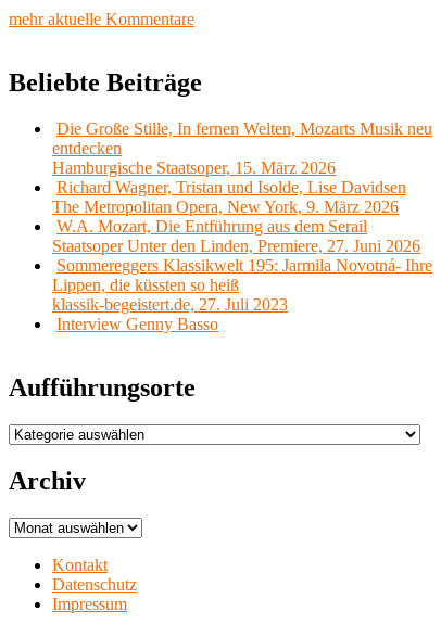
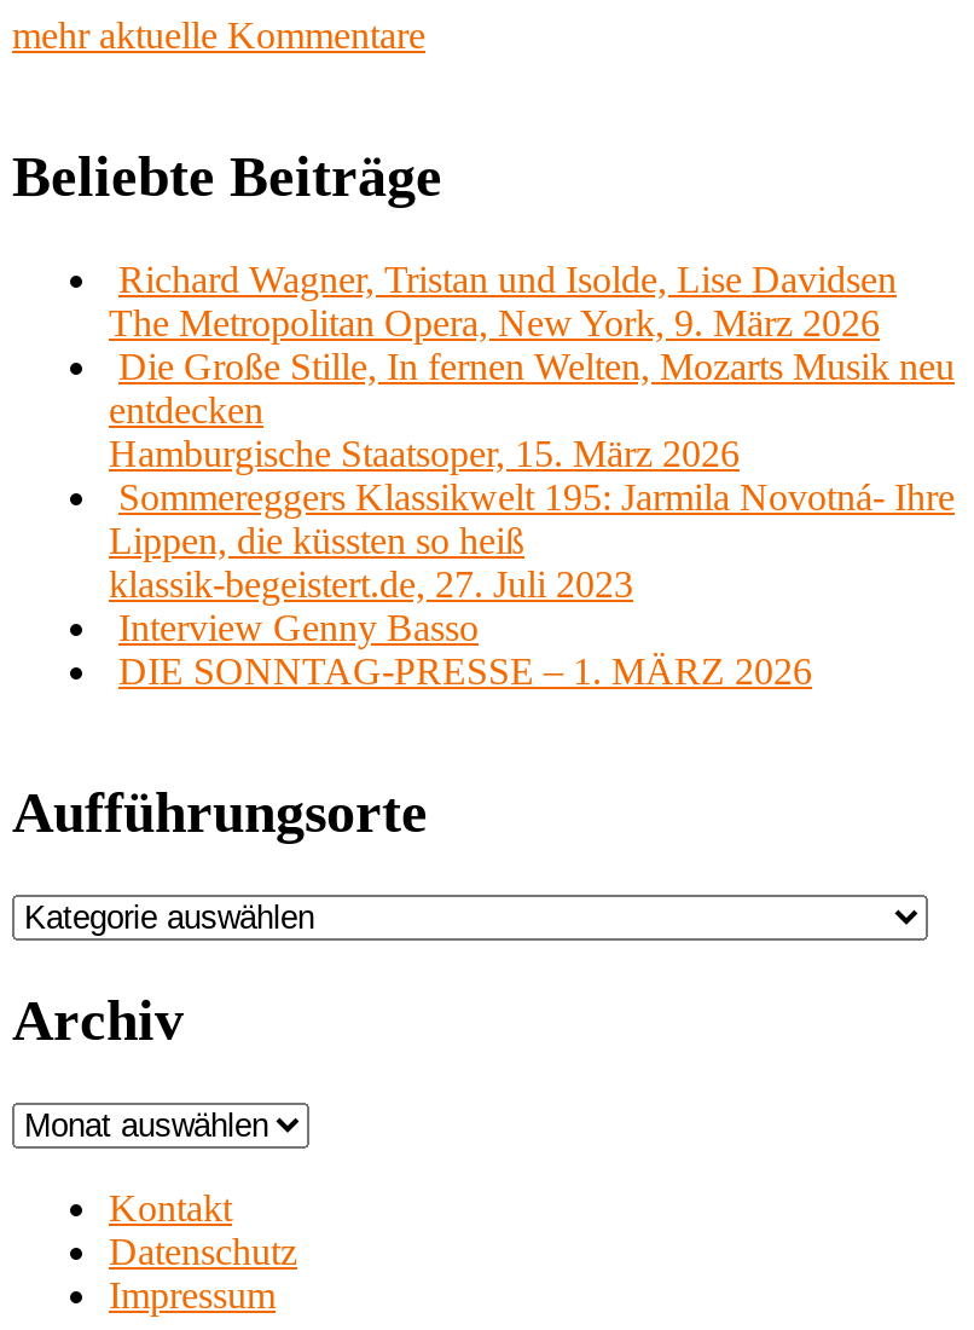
moved [52,119,432,177] -> [109,346,955,474]: Die Große Stille, In fernen Welten, Mozarts Musik neu | entdecken | Hamburgische Staatsoper, 15. März 2026
moved [52,178,406,216] -> [109,259,897,343]: Richard Wagner, Tristan und Isolde, Lise Davidsen | The Metropolitan Opera, New York, 9. März 2026
[52,217,420,255] W.A. Mozart, Die Entführung aus dem Serail | Staatsoper Unter den Linden, Premiere, 27. Juni 2026 -> none
moved [52,256,432,333] -> [109,476,955,648]: Sommereggers Klassikwelt 195: Jarmila Novotná- Ihre | Lippen, die küssten so heiß | klassik-begeistert.de, 27. Juli 2023 | Interview Genny Basso
none -> [118,650,812,691] DIE SONNTAG-PRESSE – 1. MÄRZ 2026

